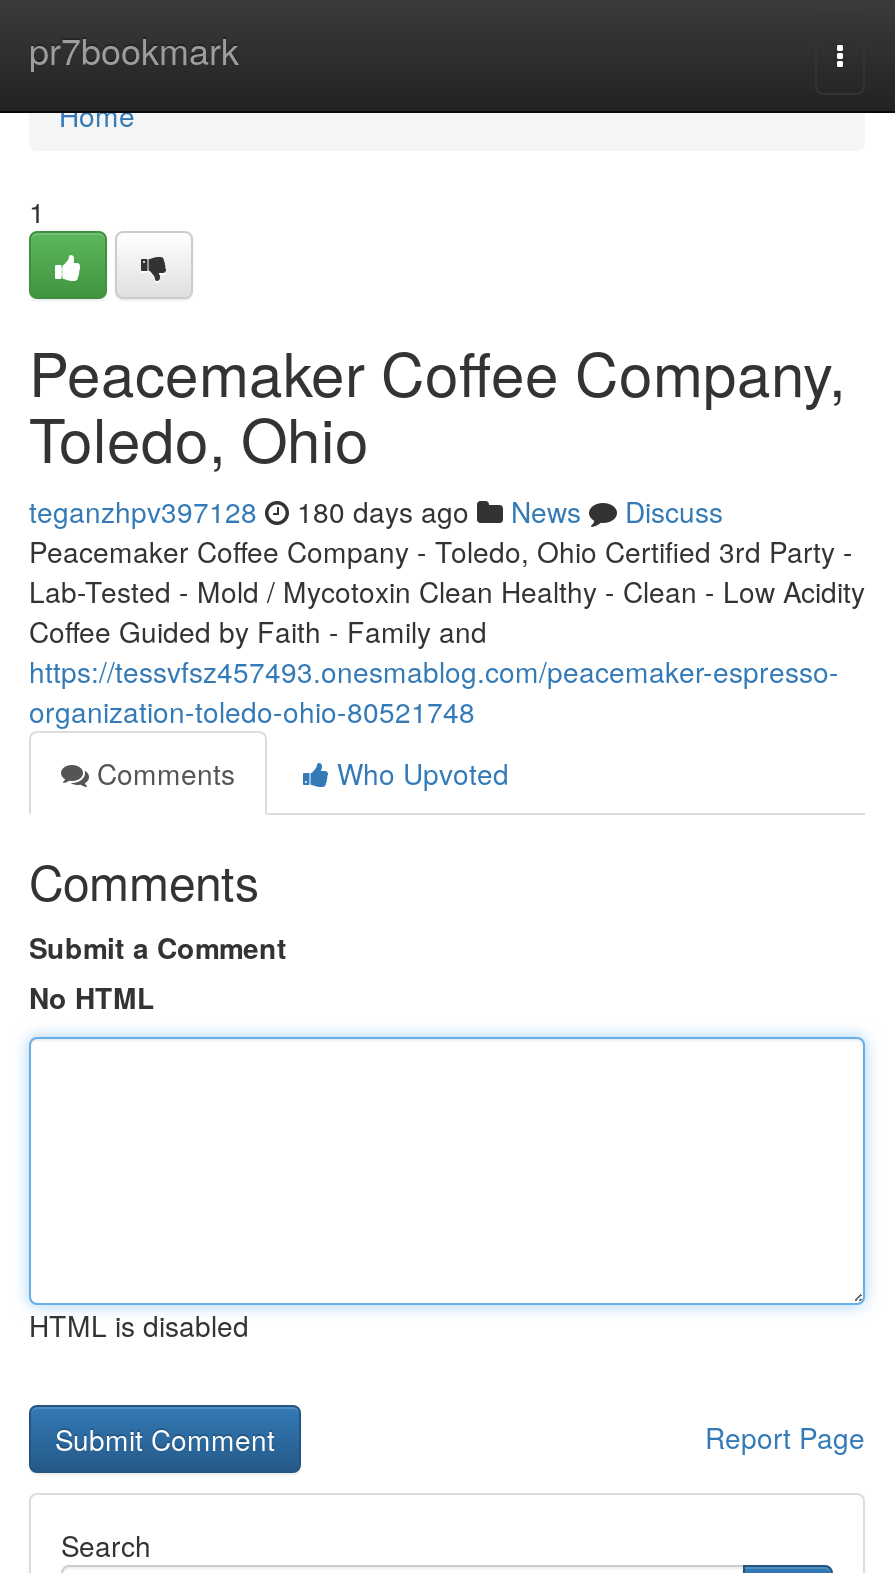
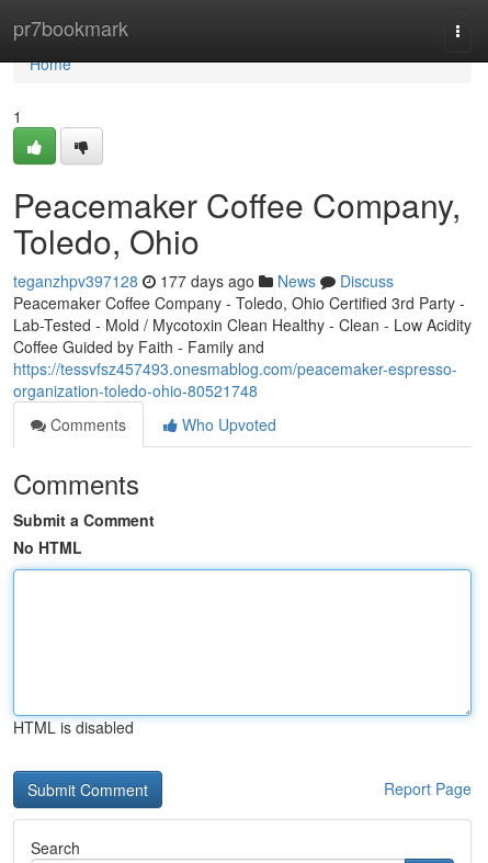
[29,491,723,531] teganzhpv397128 180 days ago News Discuss -> [13,270,394,292] teganzhpv397128 177 days ago News Discuss

